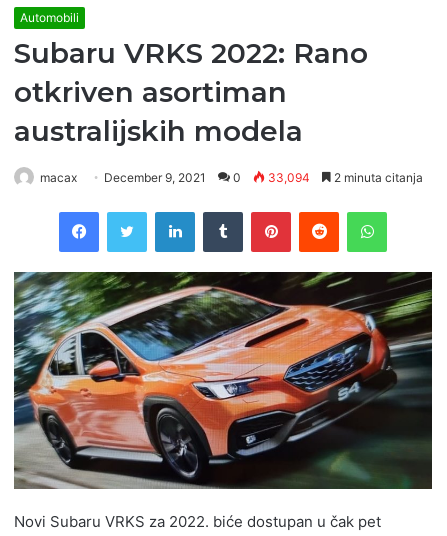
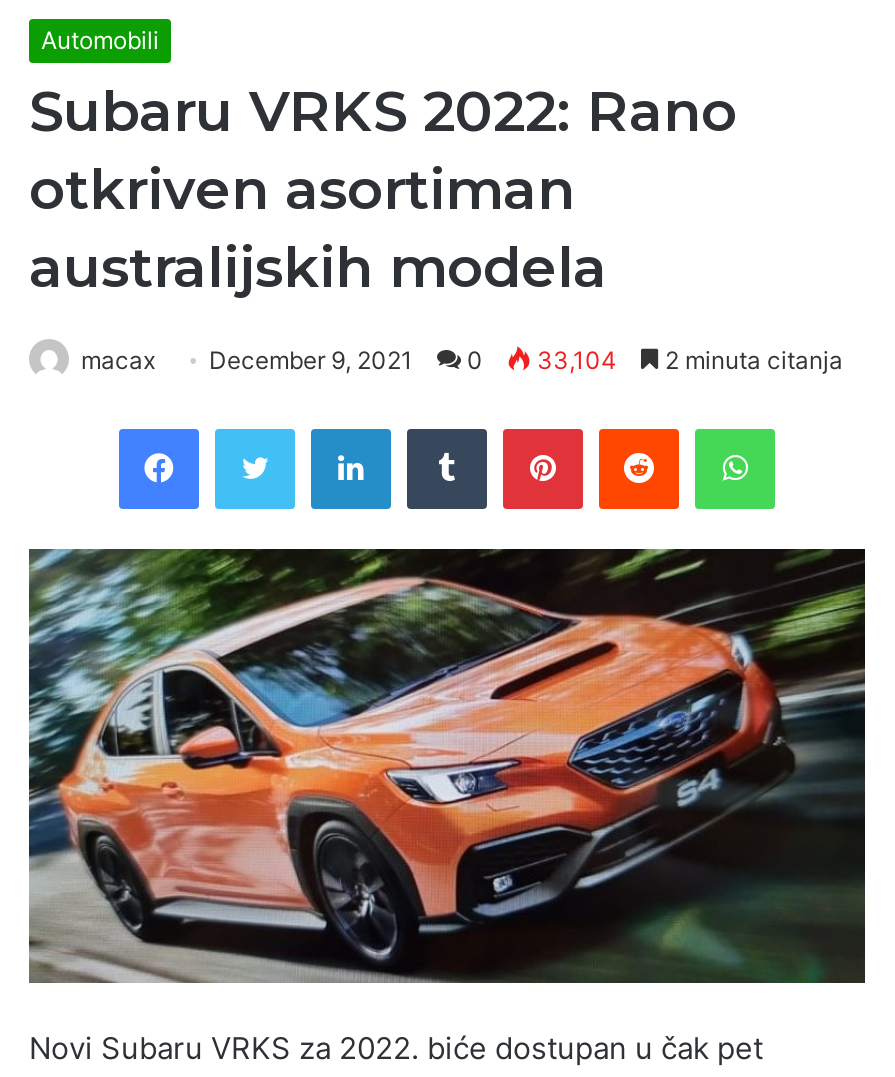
[40,170,423,185] macax December 9, 2021 0 33,094 2 minuta citanja -> [81,346,843,376] macax December 9, 2021 0 33,104 2 minuta citanja

